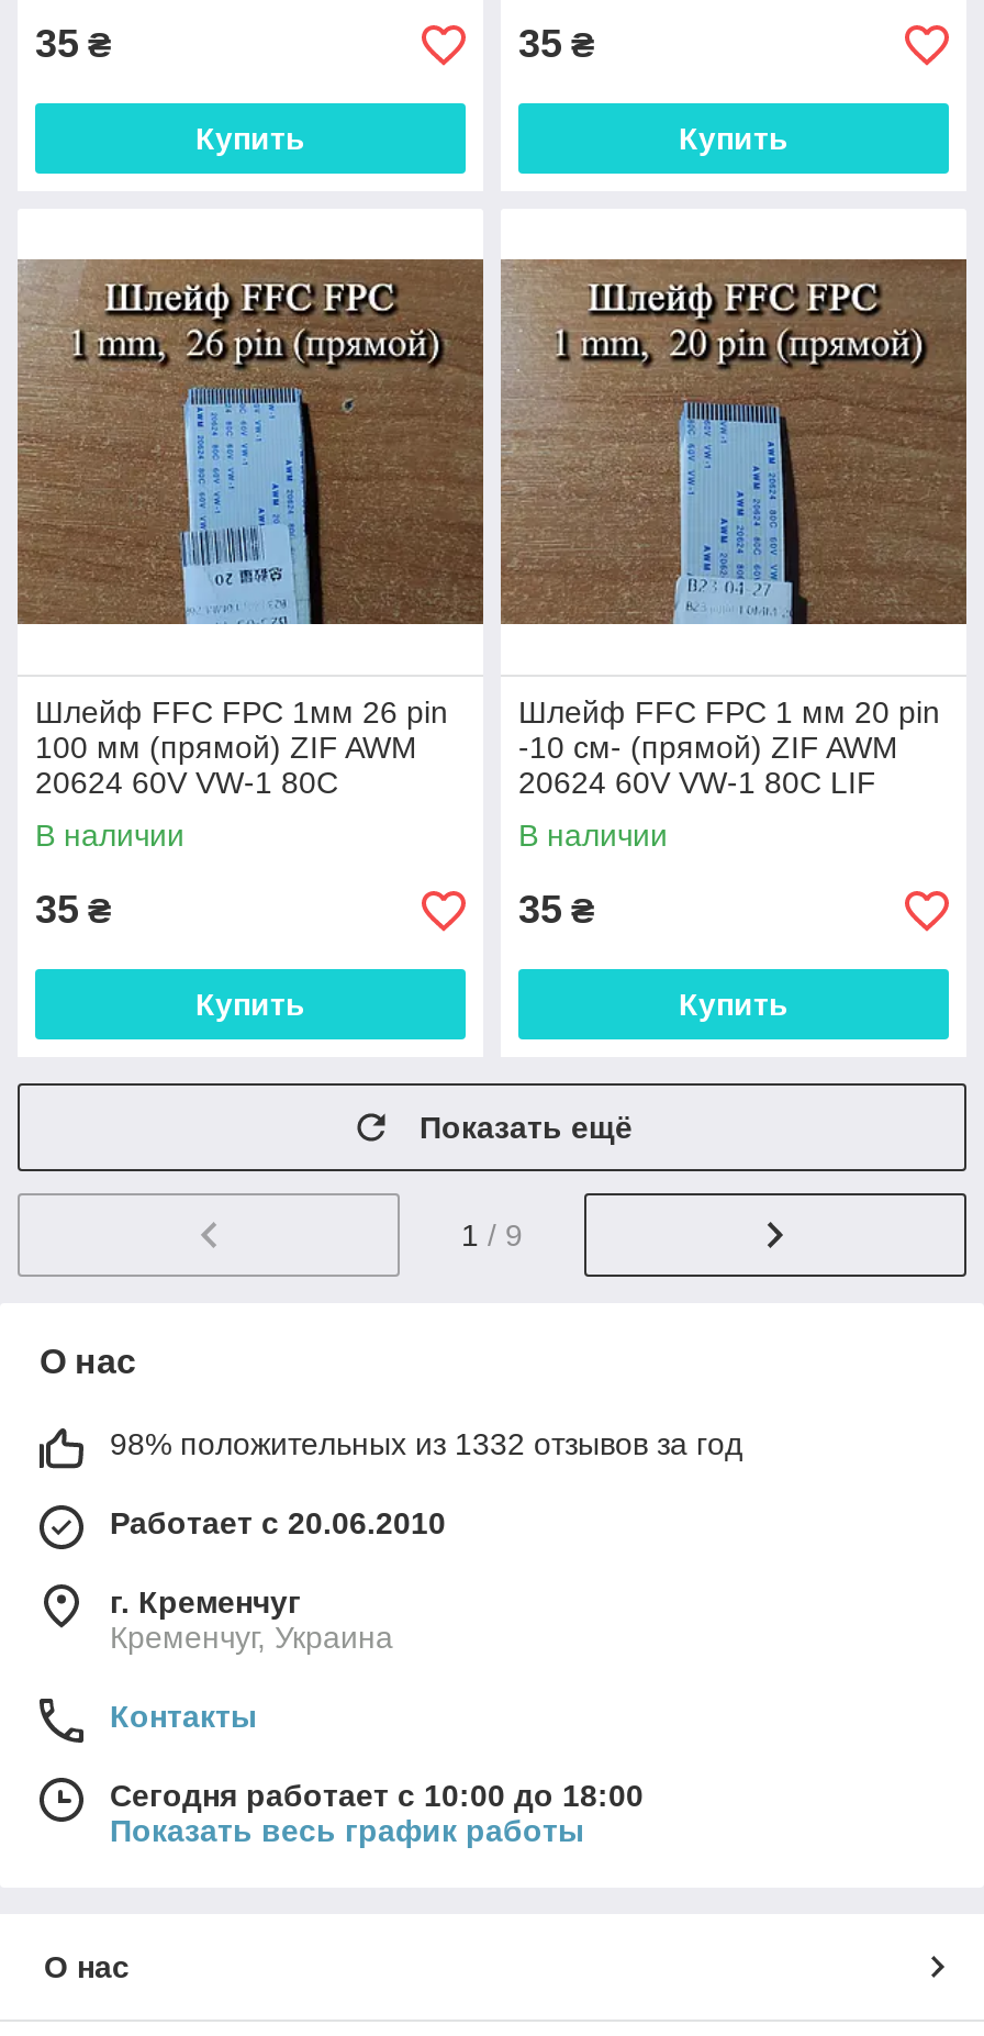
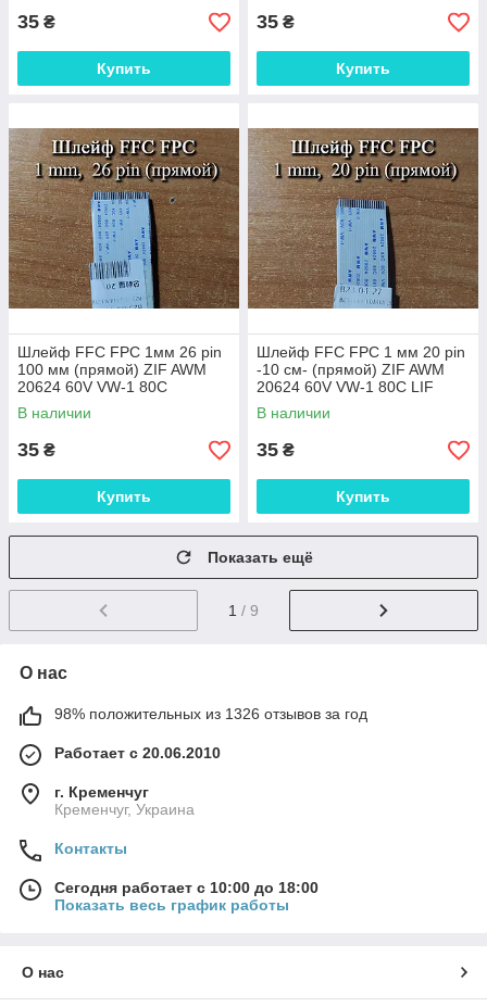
[110,1426,742,1461] 98% положительных из 1332 отзывов за год -> [54,705,367,722] 98% положительных из 1326 отзывов за год

